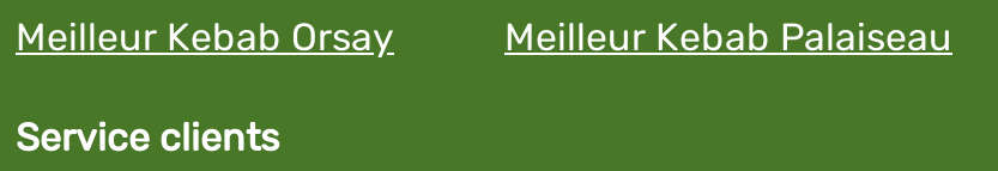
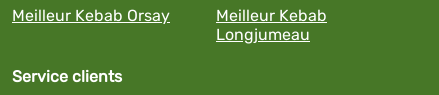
[504,14,952,60] Meilleur Kebab Palaiseau -> [216,6,327,44] Meilleur Kebab | Longjumeau

